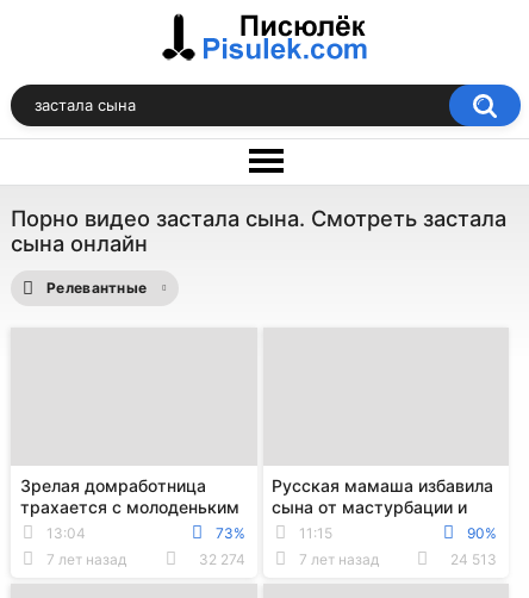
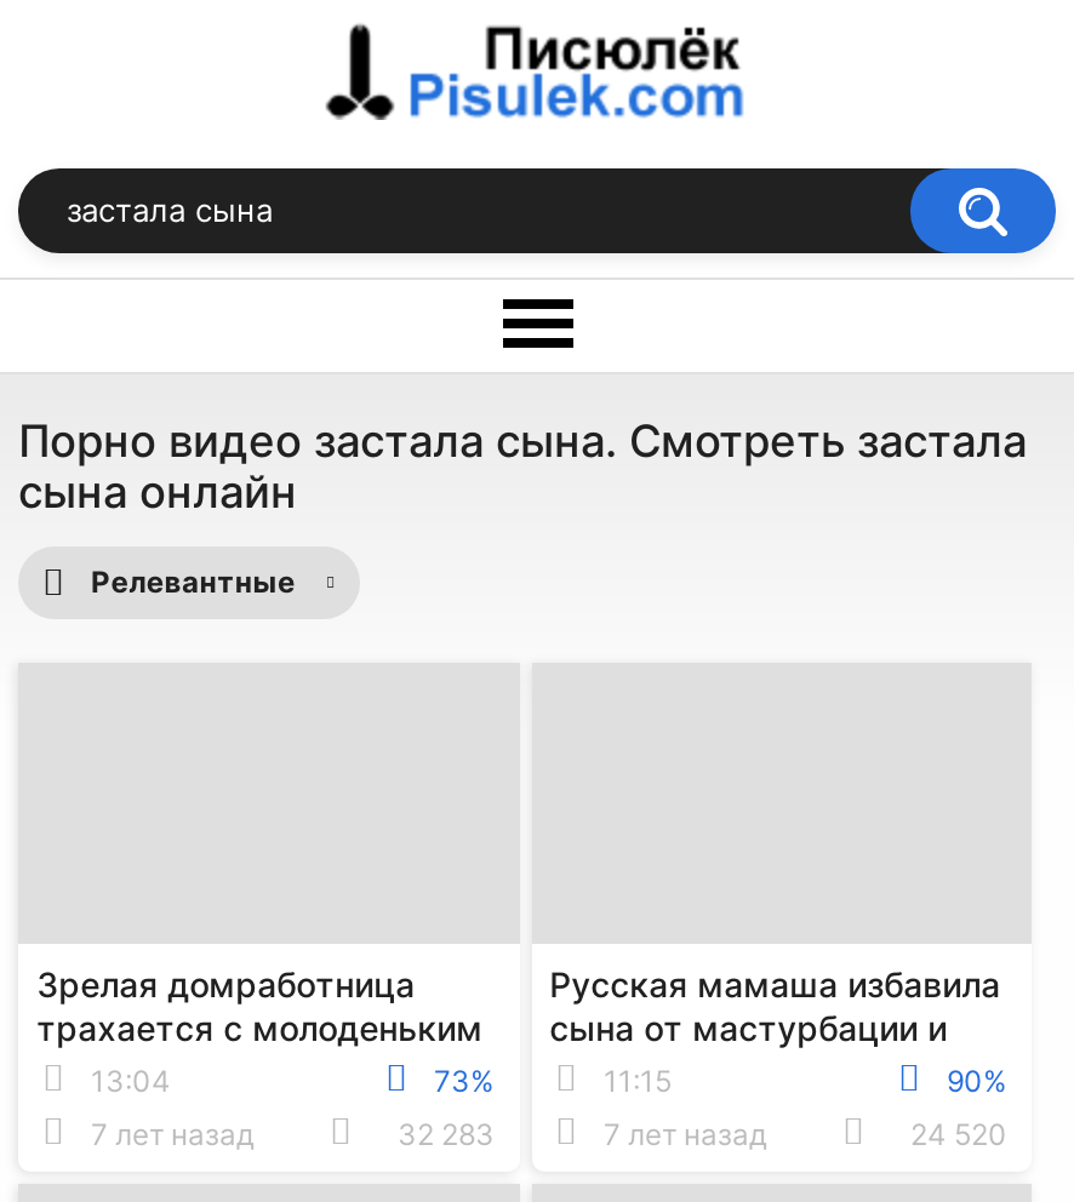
[198,550,245,568] 32 274 -> [398,1116,495,1152] 32 283
[450,550,497,568] 24 513 -> [910,1116,1007,1152] 24 520

